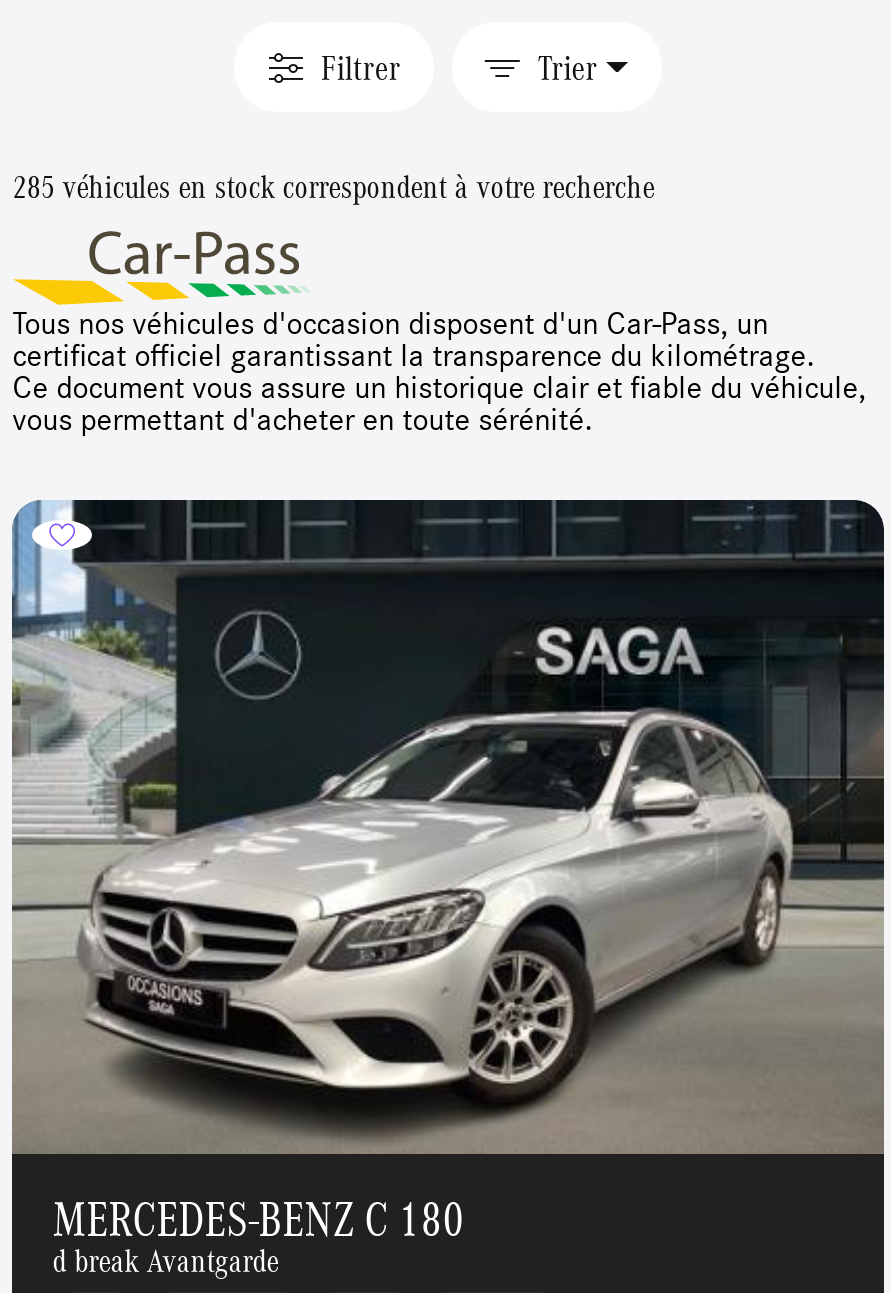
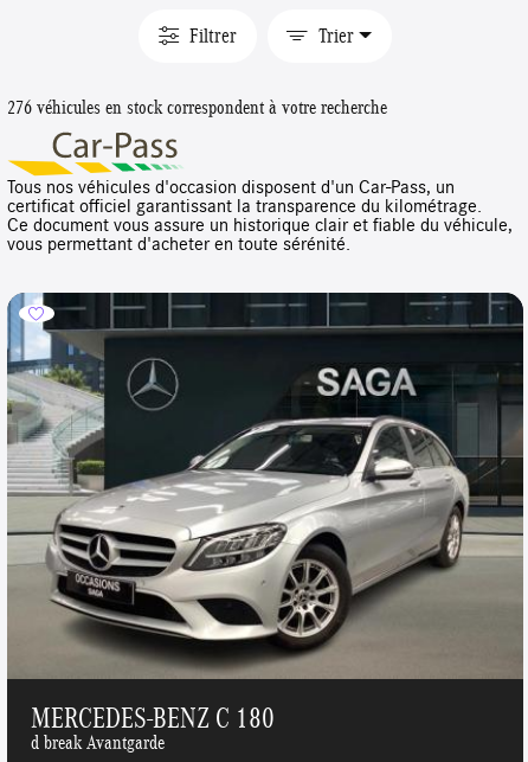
[13,165,655,209] 285 véhicules en stock correspondent à votre recherche -> [7,94,387,120] 276 véhicules en stock correspondent à votre recherche

